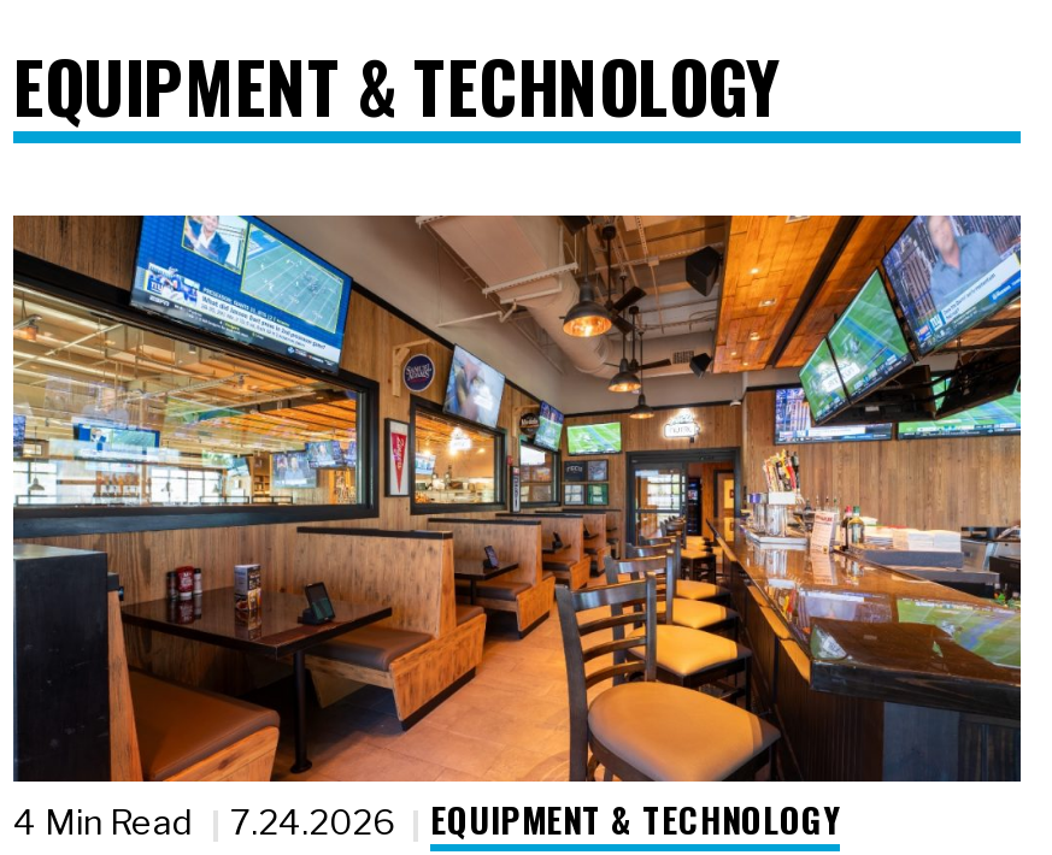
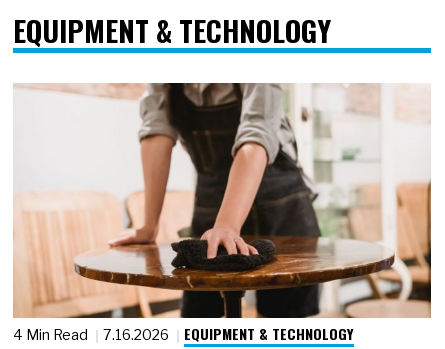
[11,212,1023,843] [image] | 4 Min Read 7.24.2026 EQUIPMENT & TECHNOLOGY -> [13,82,432,344] [image] | 4 Min Read 7.16.2026 EQUIPMENT & TECHNOLOGY

